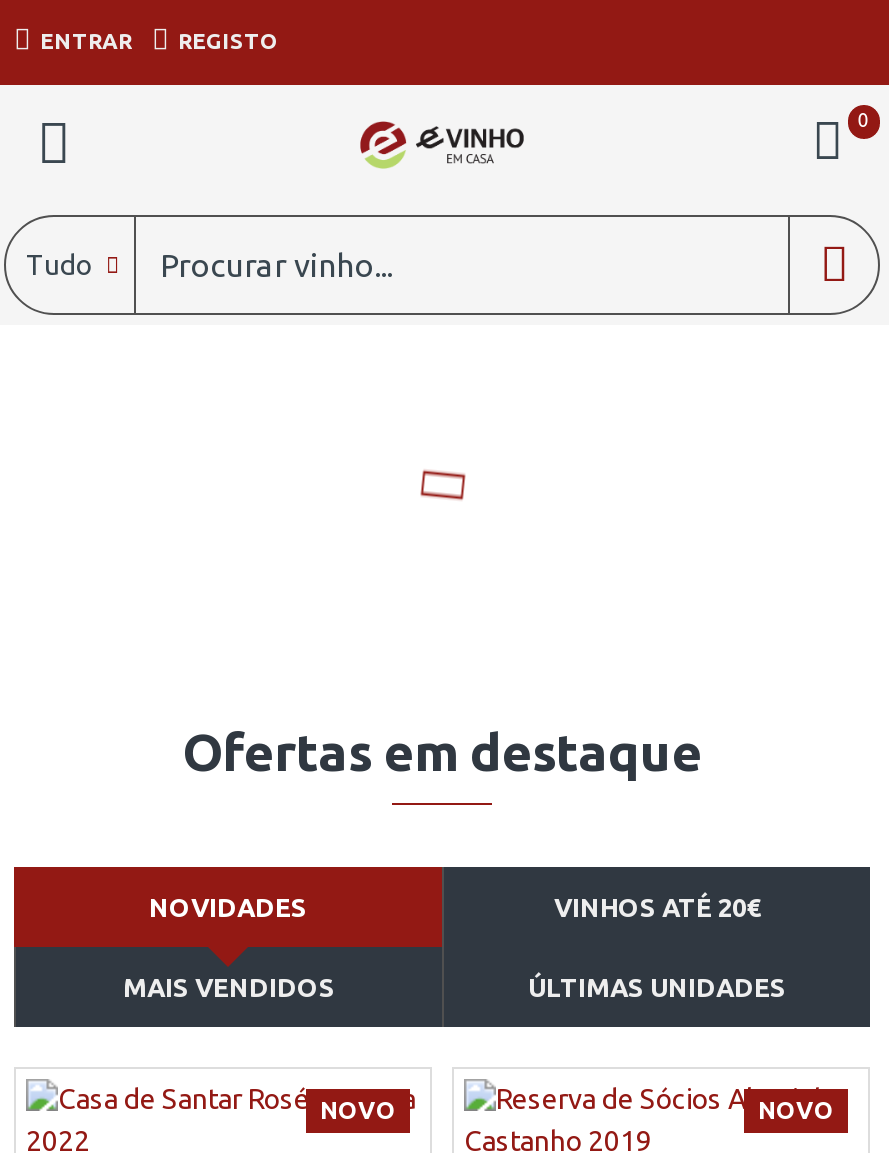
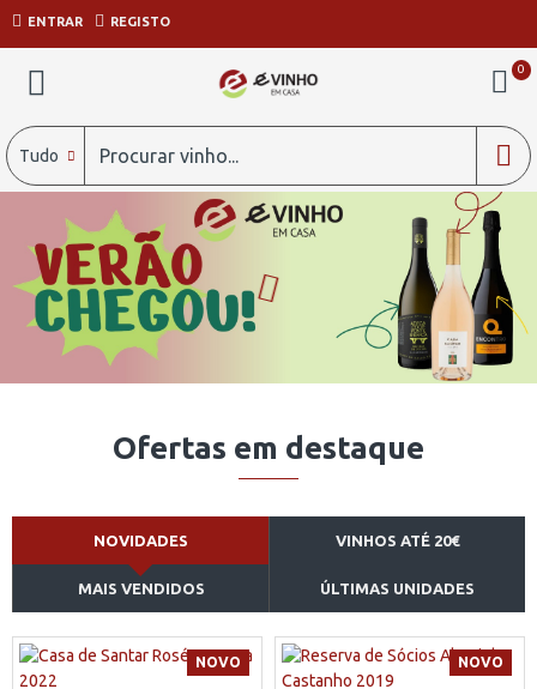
none -> [4,191,533,385] [image]

